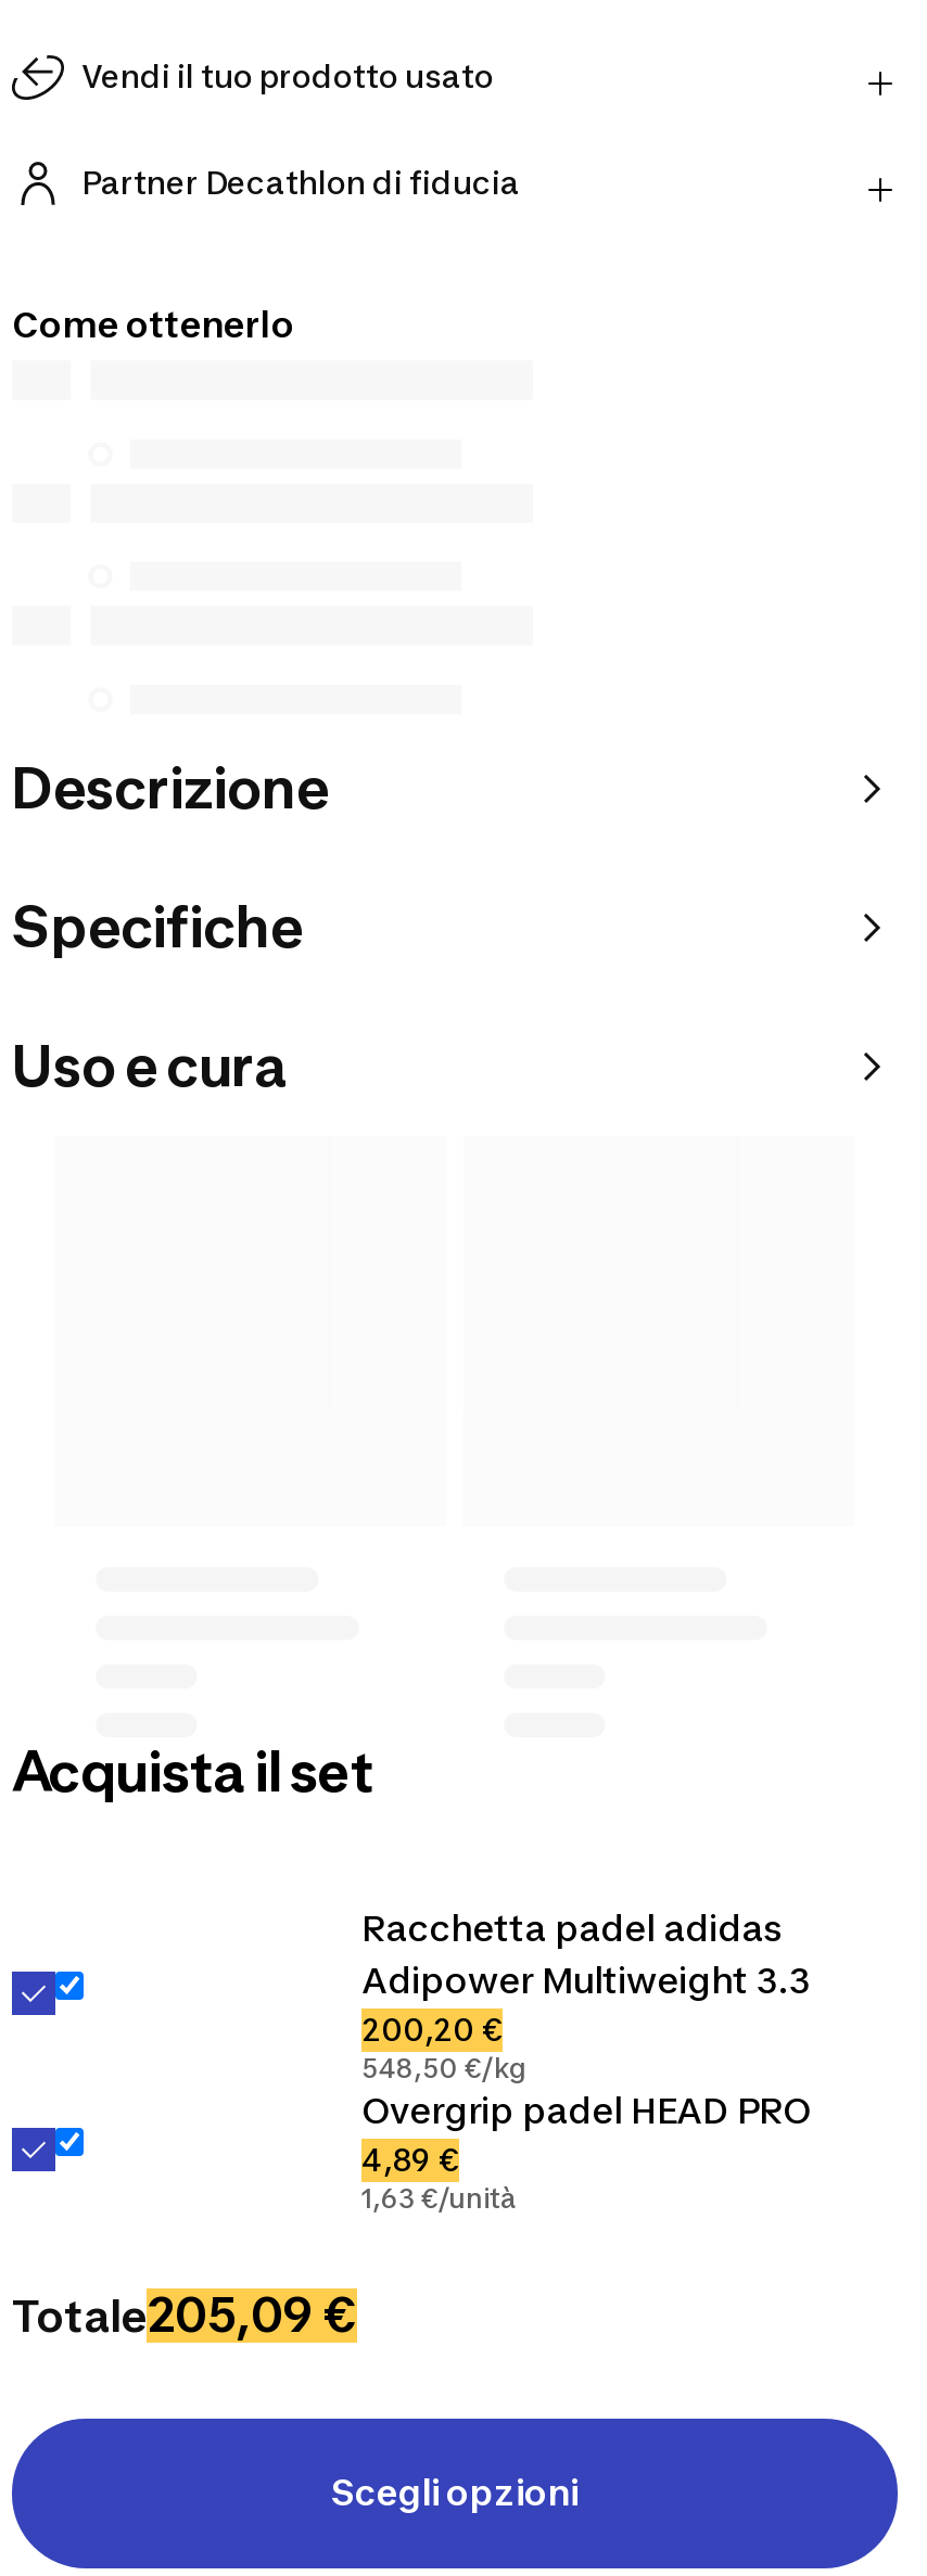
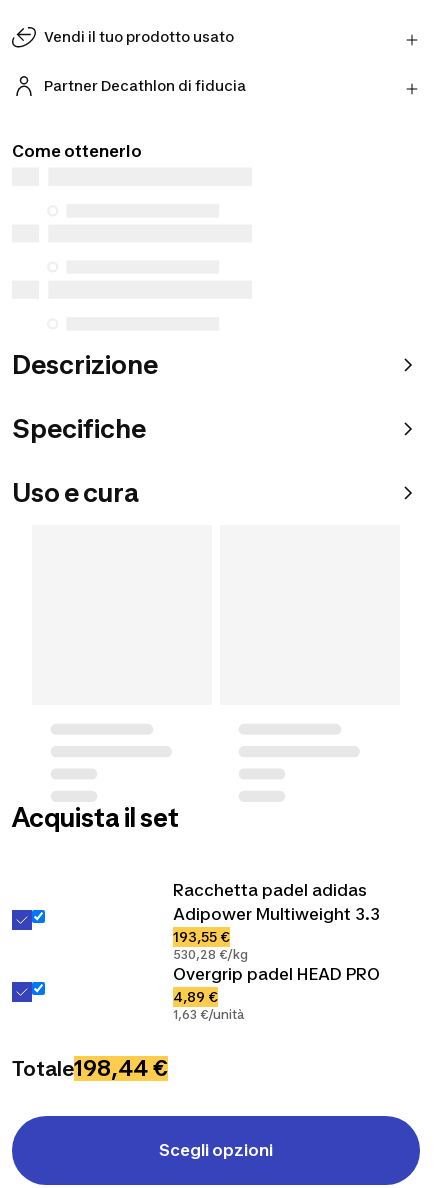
[361,2010,503,2047] 200,20 € -> [173,928,230,945] 193,55 €
[361,2051,526,2084] 548,50 €/kg -> [173,947,248,962] 530,28 €/kg
[12,2287,357,2343] Totale205,09 € -> [12,1055,168,1081] Totale198,44 €

